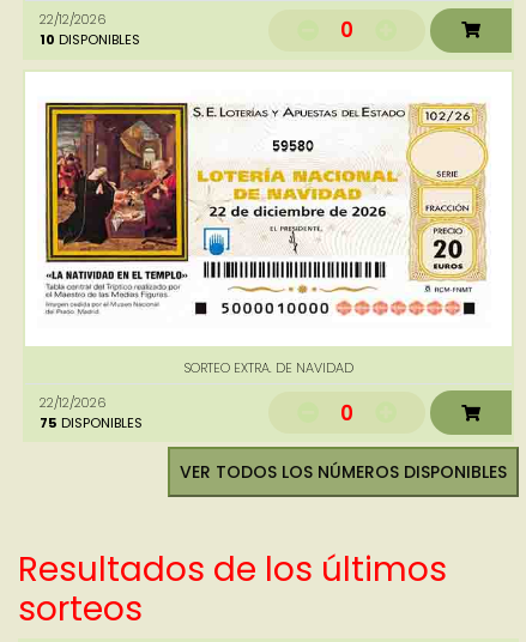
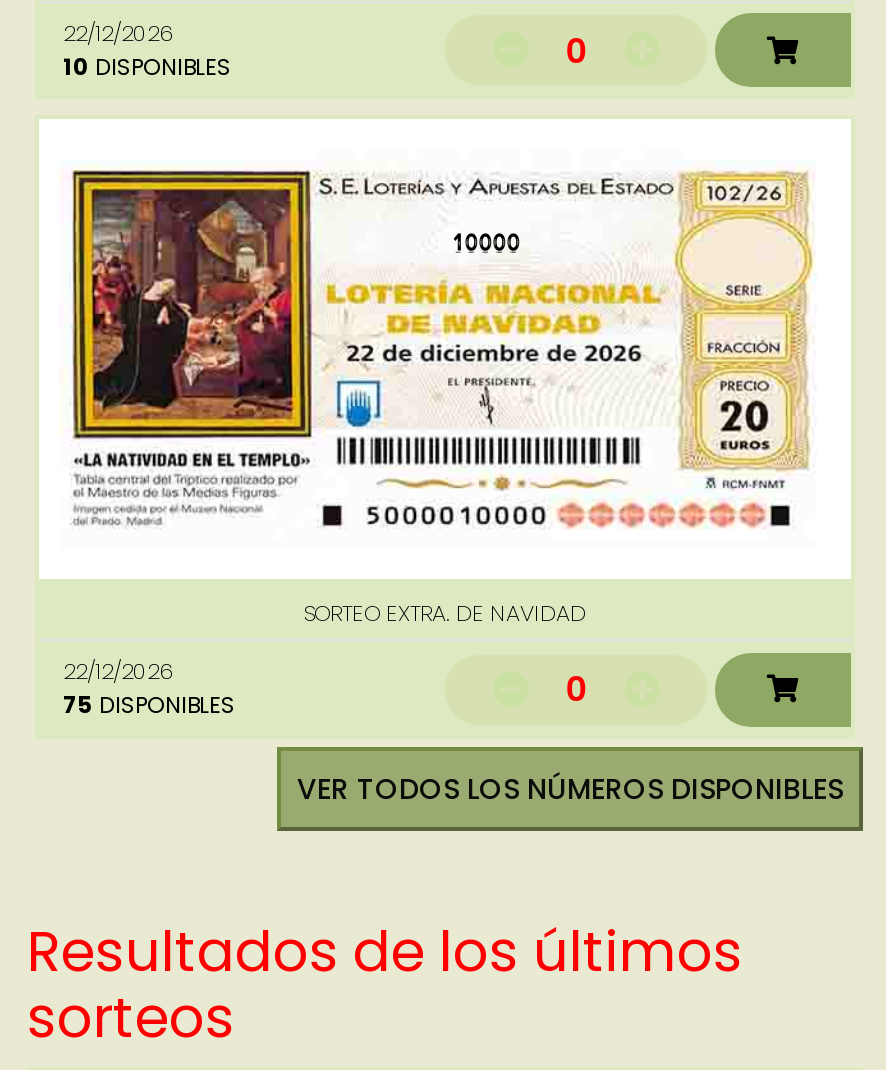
[272,136,314,155] 59580 -> [451,227,521,259] 10000

